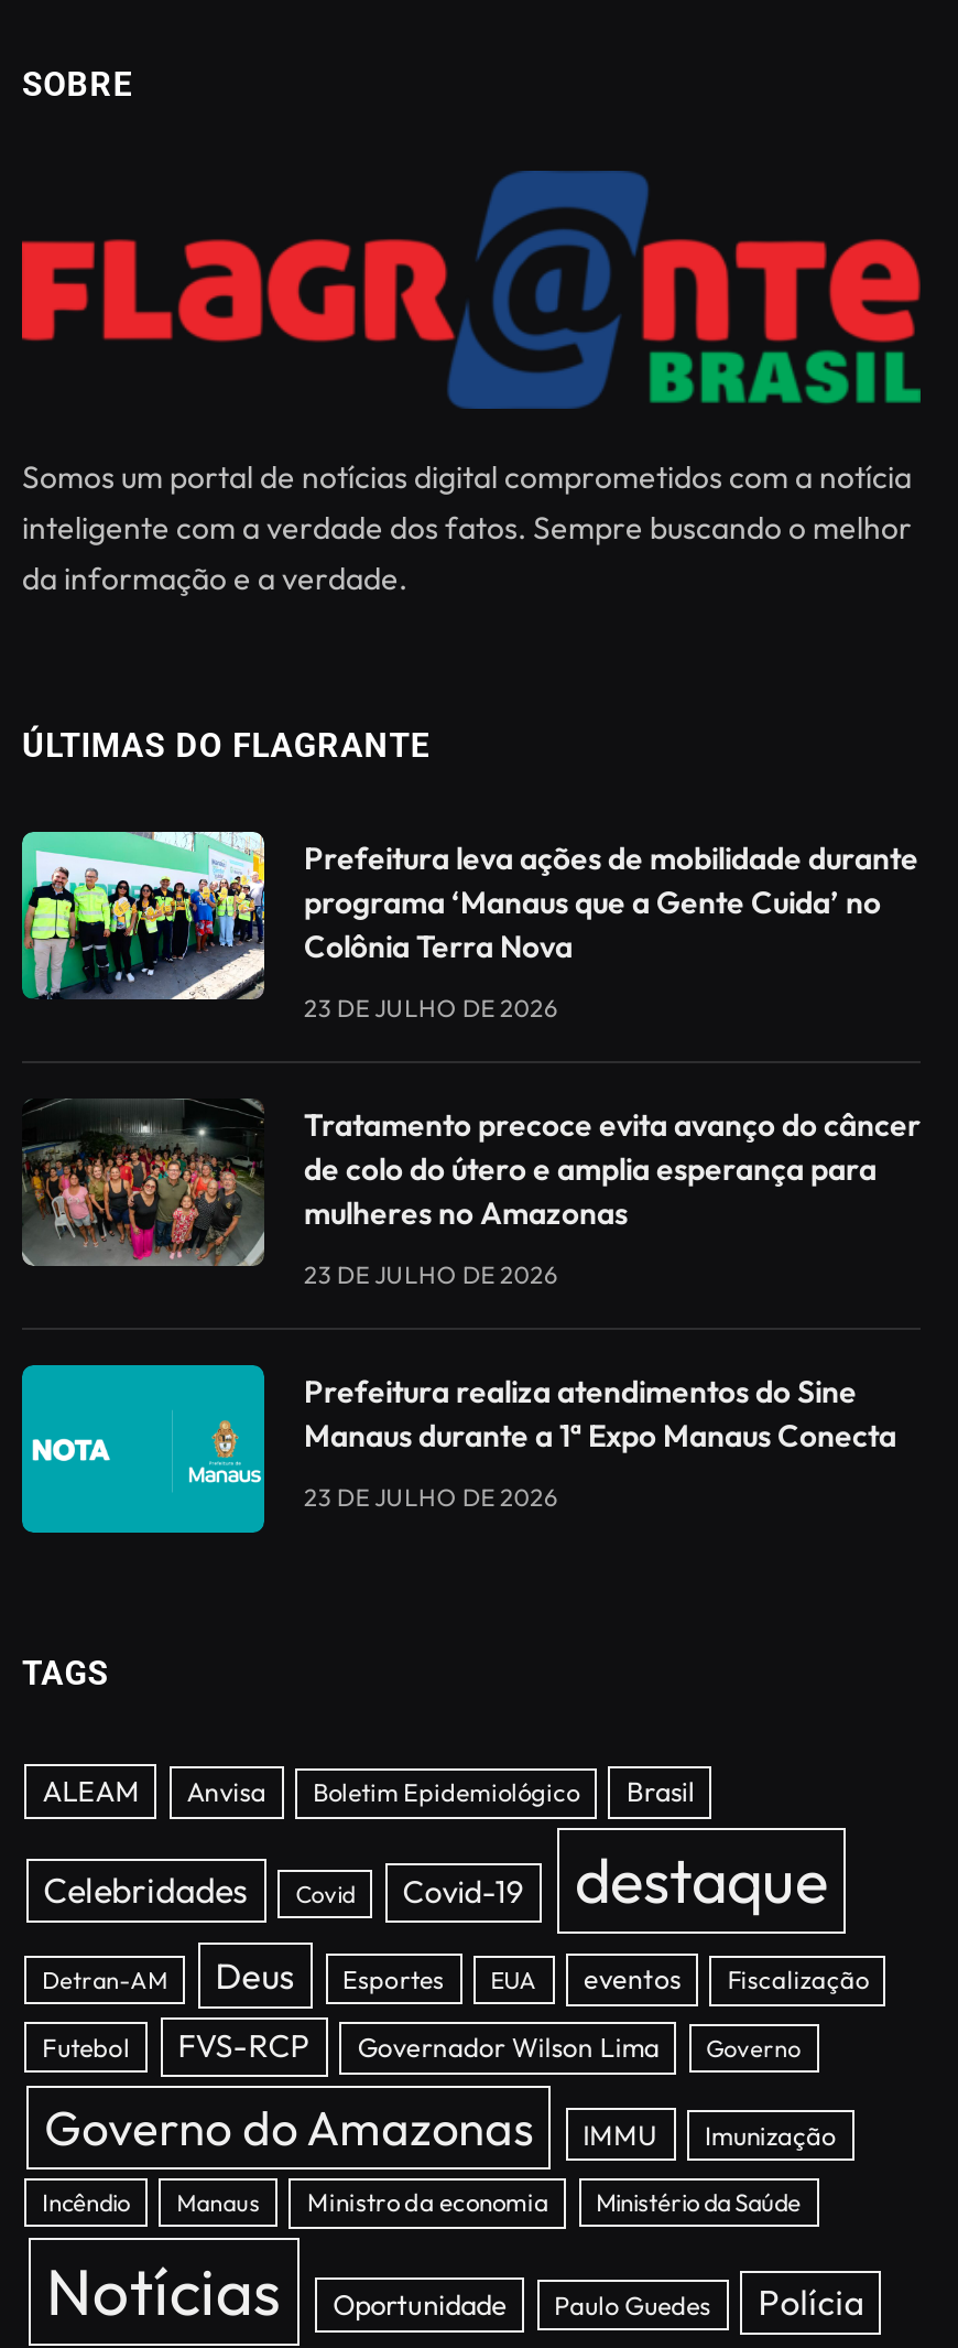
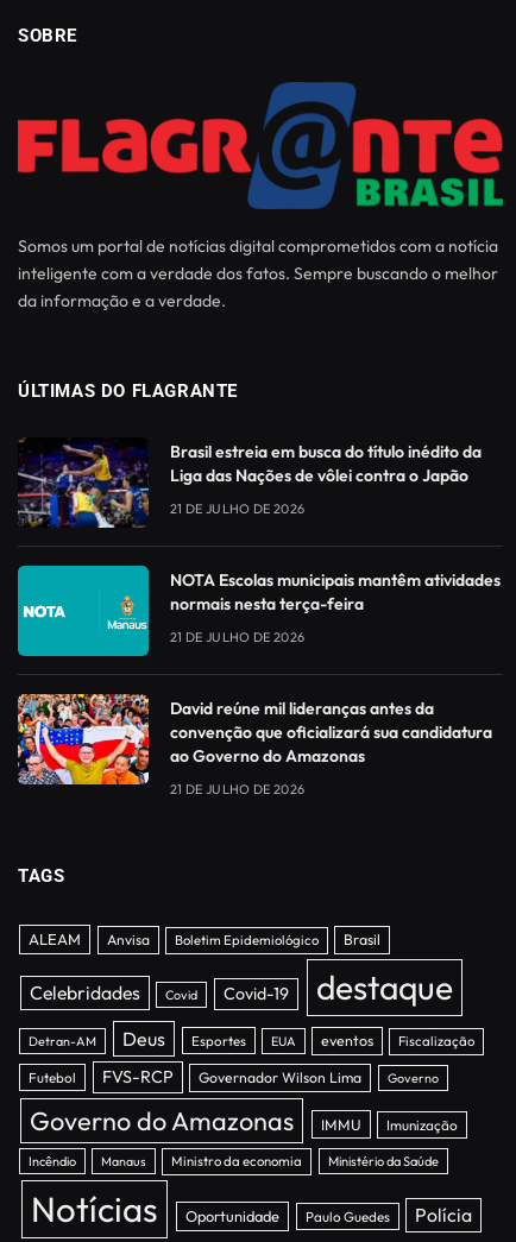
[20,830,918,1002] [image] | Prefeitura leva ações de mobilidade durante | programa ‘Manaus que a Gente Cuida’ no | Colônia Terra Nova -> [18,439,482,529] [image] | Brasil estreia em busca do título inédito da | Liga das Nações de vôlei contra o Japão
[304,991,558,1022] 23 DE JULHO DE 2026 -> [170,501,305,517] 21 DE JULHO DE 2026
[20,1096,921,1268] [image] | Tratamento precoce evita avanço do câncer | de colo do útero e amplia esperança para | mulheres no Amazonas -> [17,565,501,657] [image] | NOTA Escolas municipais mantêm atividades | normais nesta terça-feira
[304,1258,558,1289] 23 DE JULHO DE 2026 -> [170,629,305,646] 21 DE JULHO DE 2026
[20,1334,896,1535] [image] | Prefeitura realiza atendimentos do Sine | Manaus durante a 1ª Expo Manaus Conecta -> [17,693,492,801] [image] | David reúne mil lideranças antes da | convenção que oficializará sua candidatura | ao Governo do Amazonas
[304,1481,558,1511] 23 DE JULHO DE 2026 -> [170,781,305,798] 21 DE JULHO DE 2026

